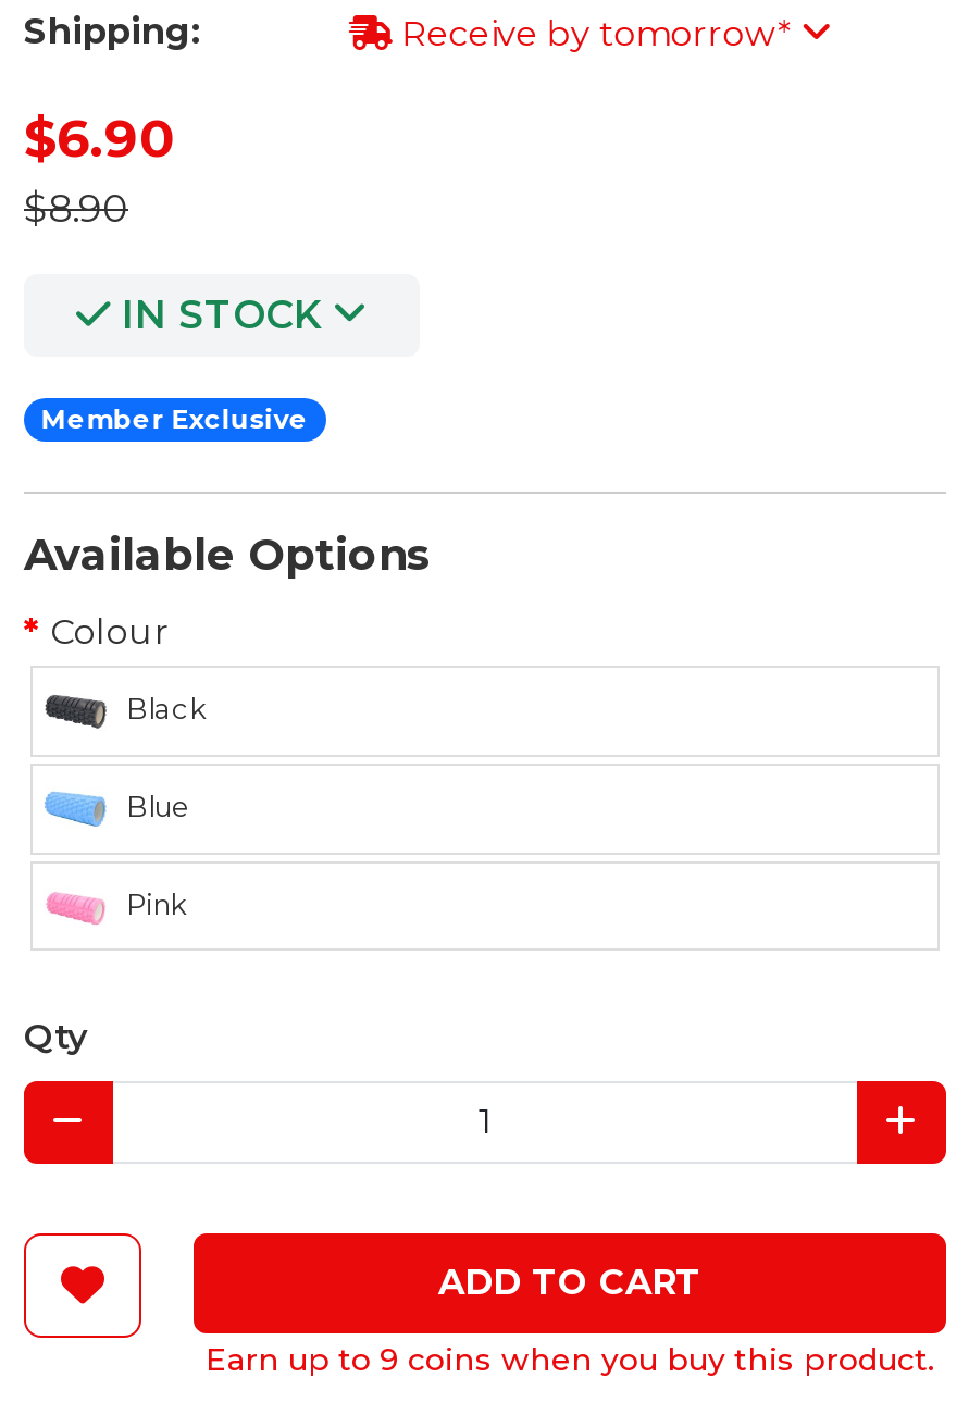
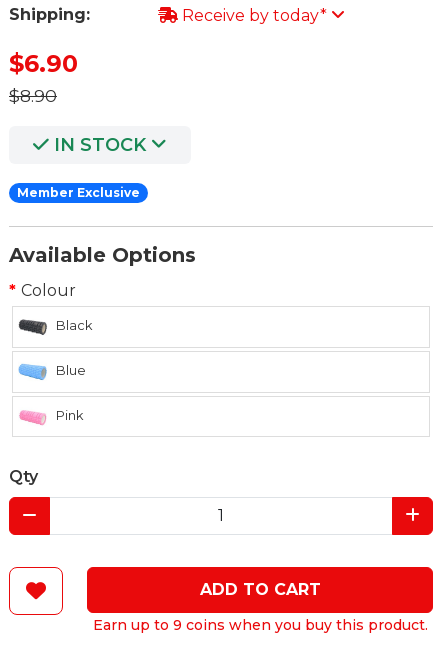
[392,12,801,54] Receive by tomorrow* -> [178,6,331,25] Receive by today*

